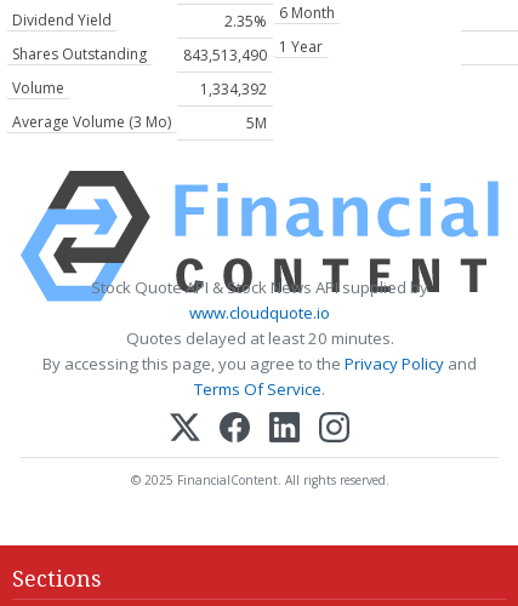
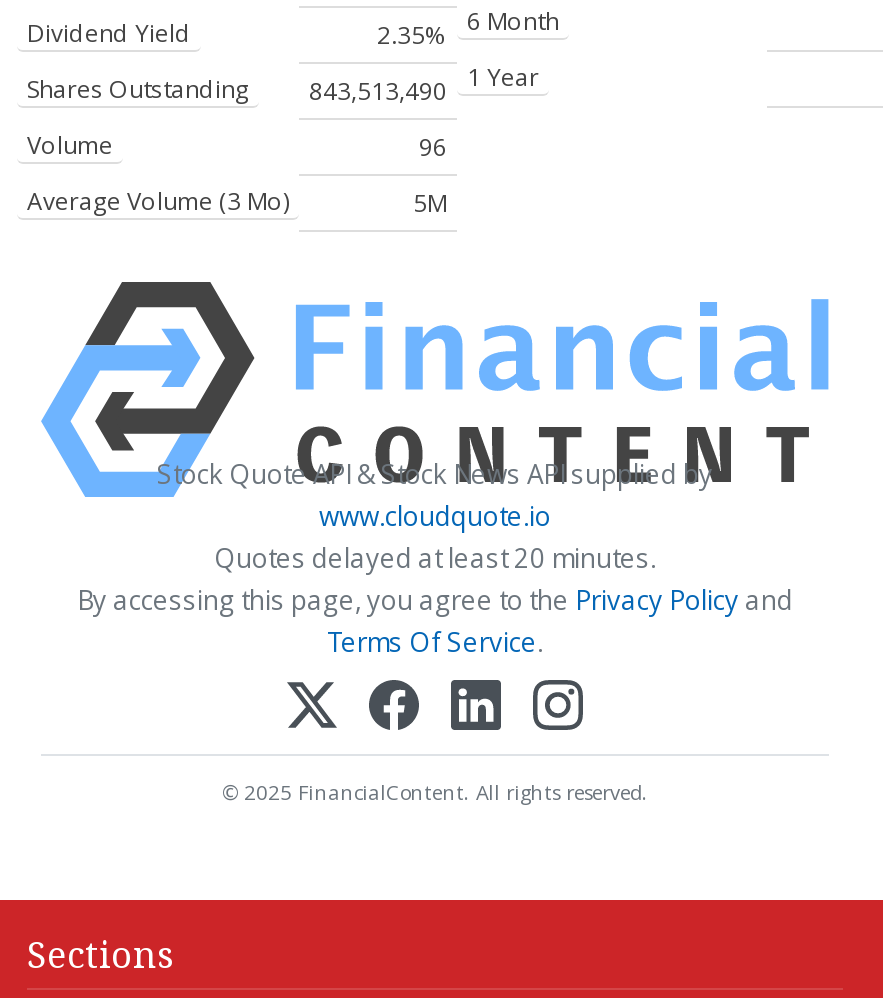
[200,79,267,100] 1,334,392 -> [419,131,447,165] 96

